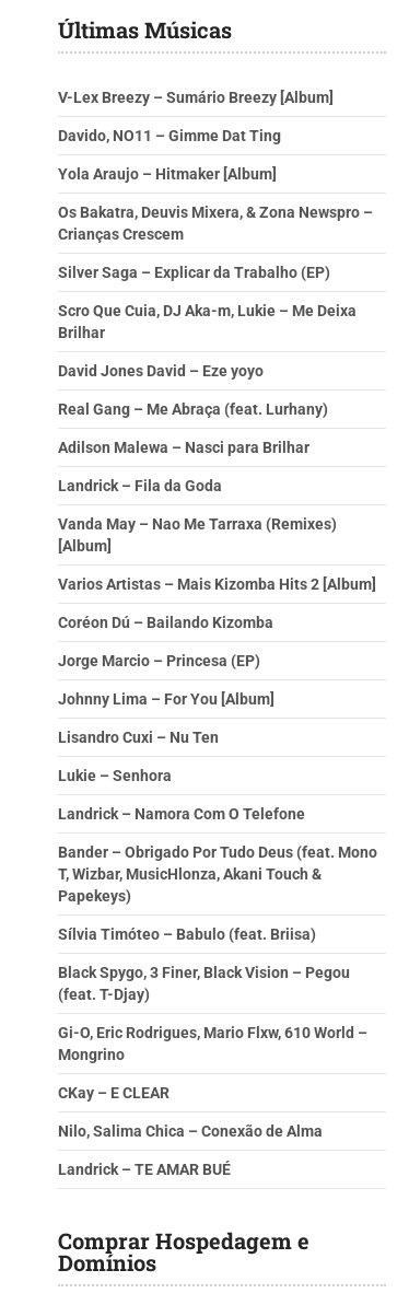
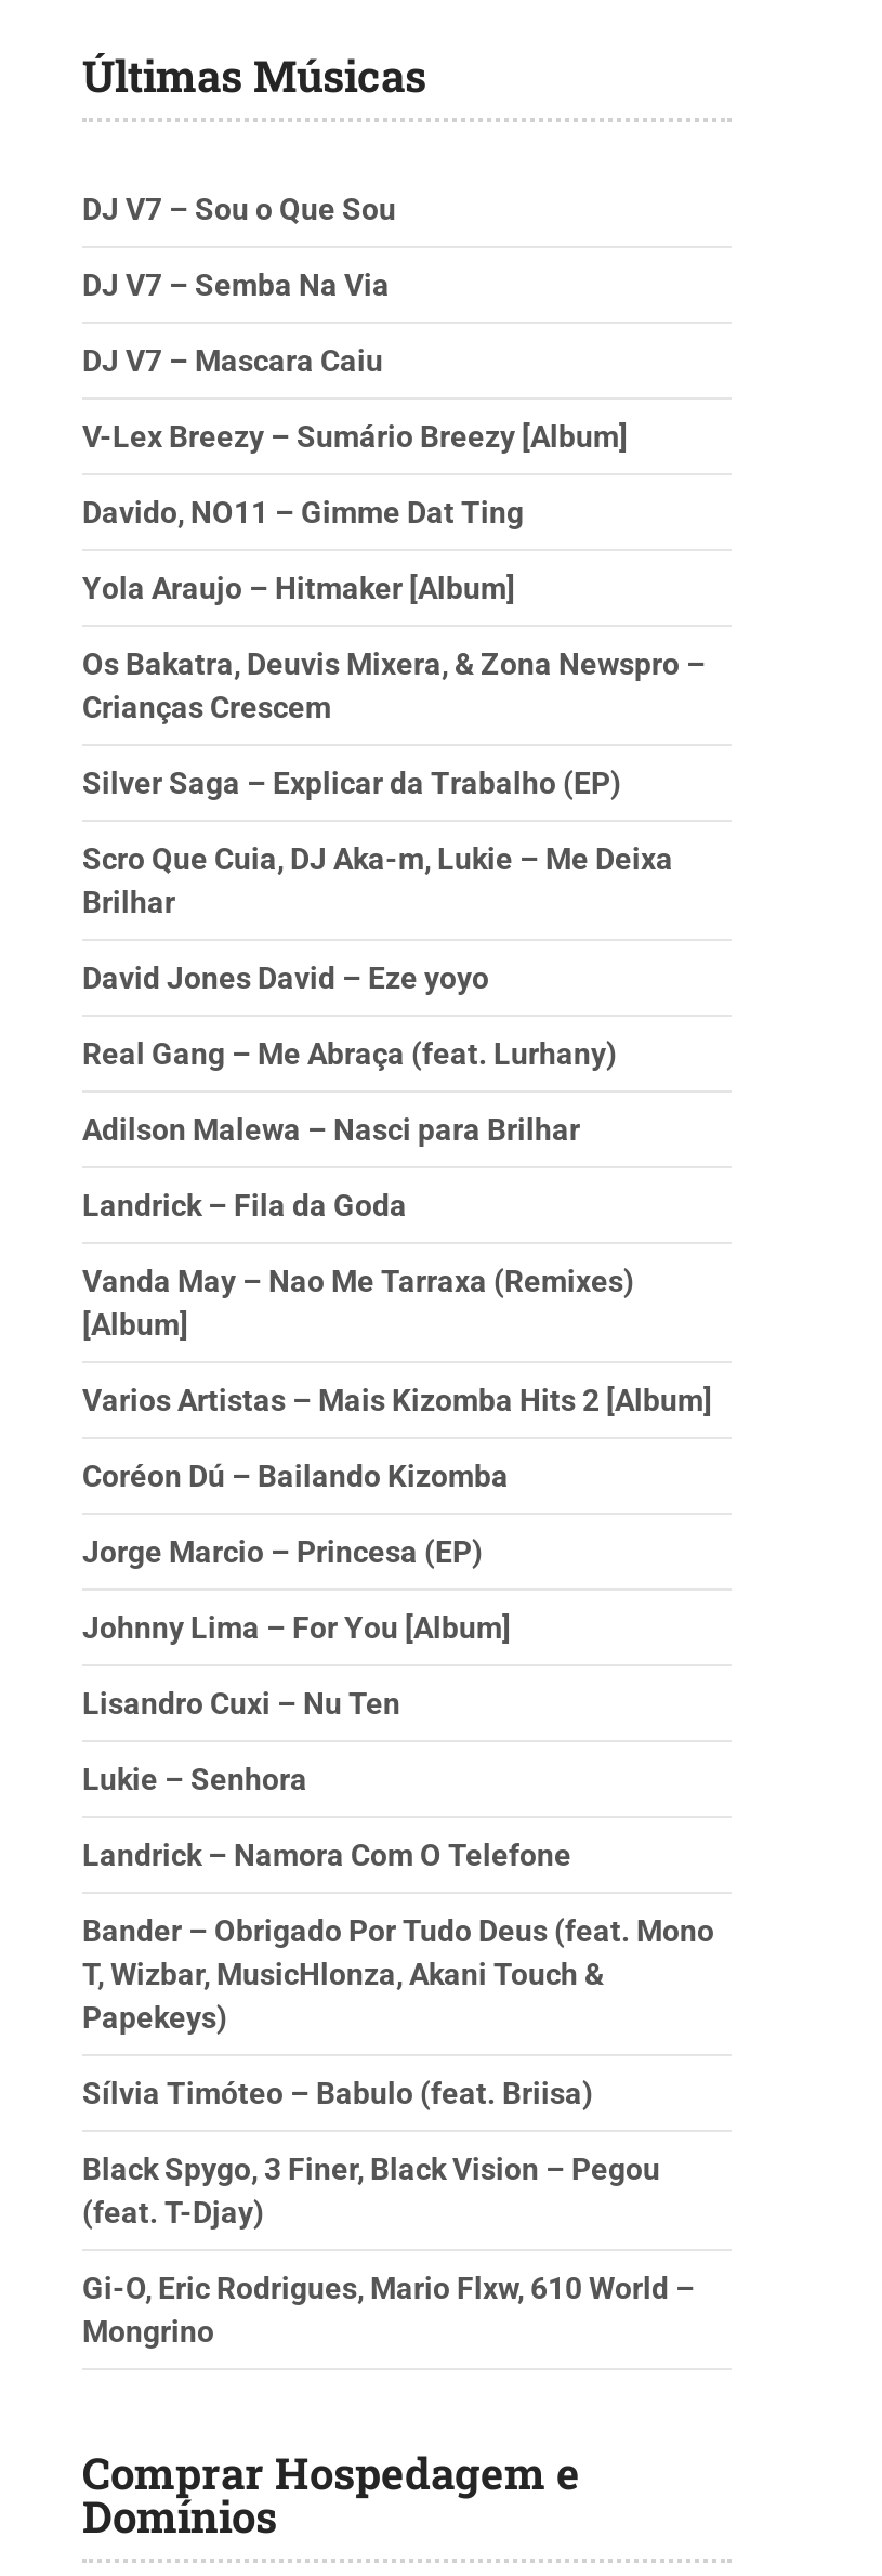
none -> [82,192,396,378] DJ V7 – Sou o Que Sou | DJ V7 – Semba Na Via | DJ V7 – Mascara Caiu
moved [58,89,377,1063] -> [82,419,714,2349]: V-Lex Breezy – Sumário Breezy [Album] | Davido, NO11 – Gimme Dat Ting | Yola Araujo – Hitmaker [Album] | ... | Gi-O, Eric Rodrigues, Mario Flxw, 610 World – | Mongrino
[58,1084,323,1178] CKay – E CLEAR | Nilo, Salima Chica – Conexão de Alma | Landrick – TE AMAR BUÉ -> none

